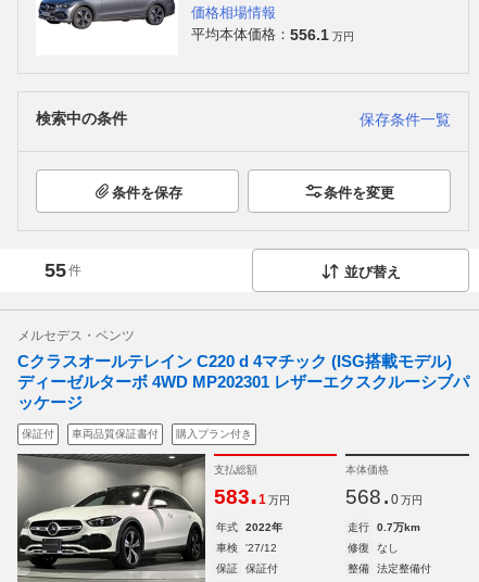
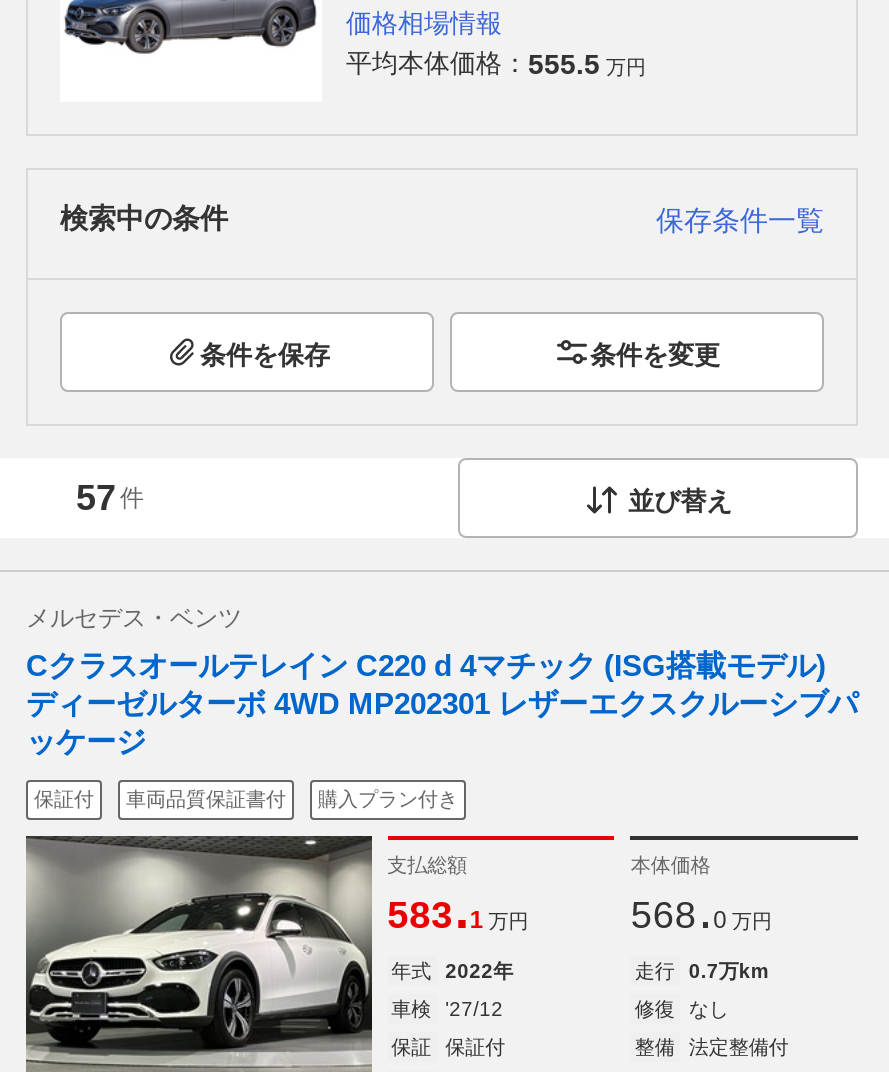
[191,26,354,43] 平均本体価格：556.1 万円 -> [346,47,646,79] 平均本体価格：555.5 万円
[45,259,81,281] 55 件 -> [76,478,144,518] 57 件

